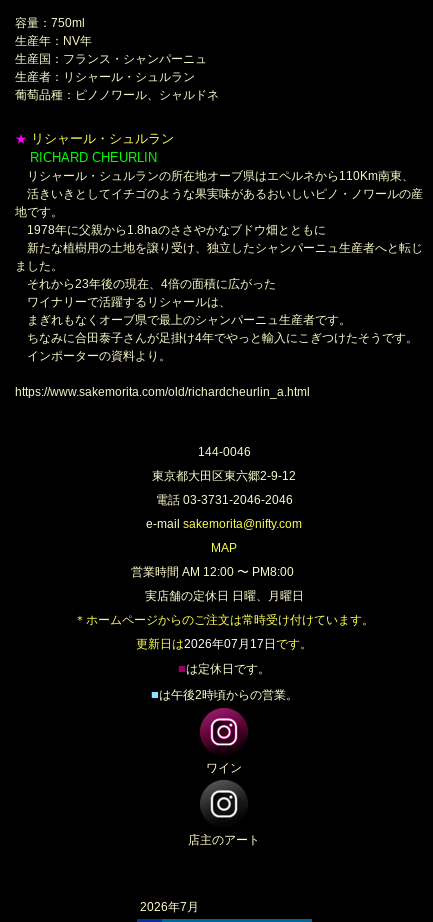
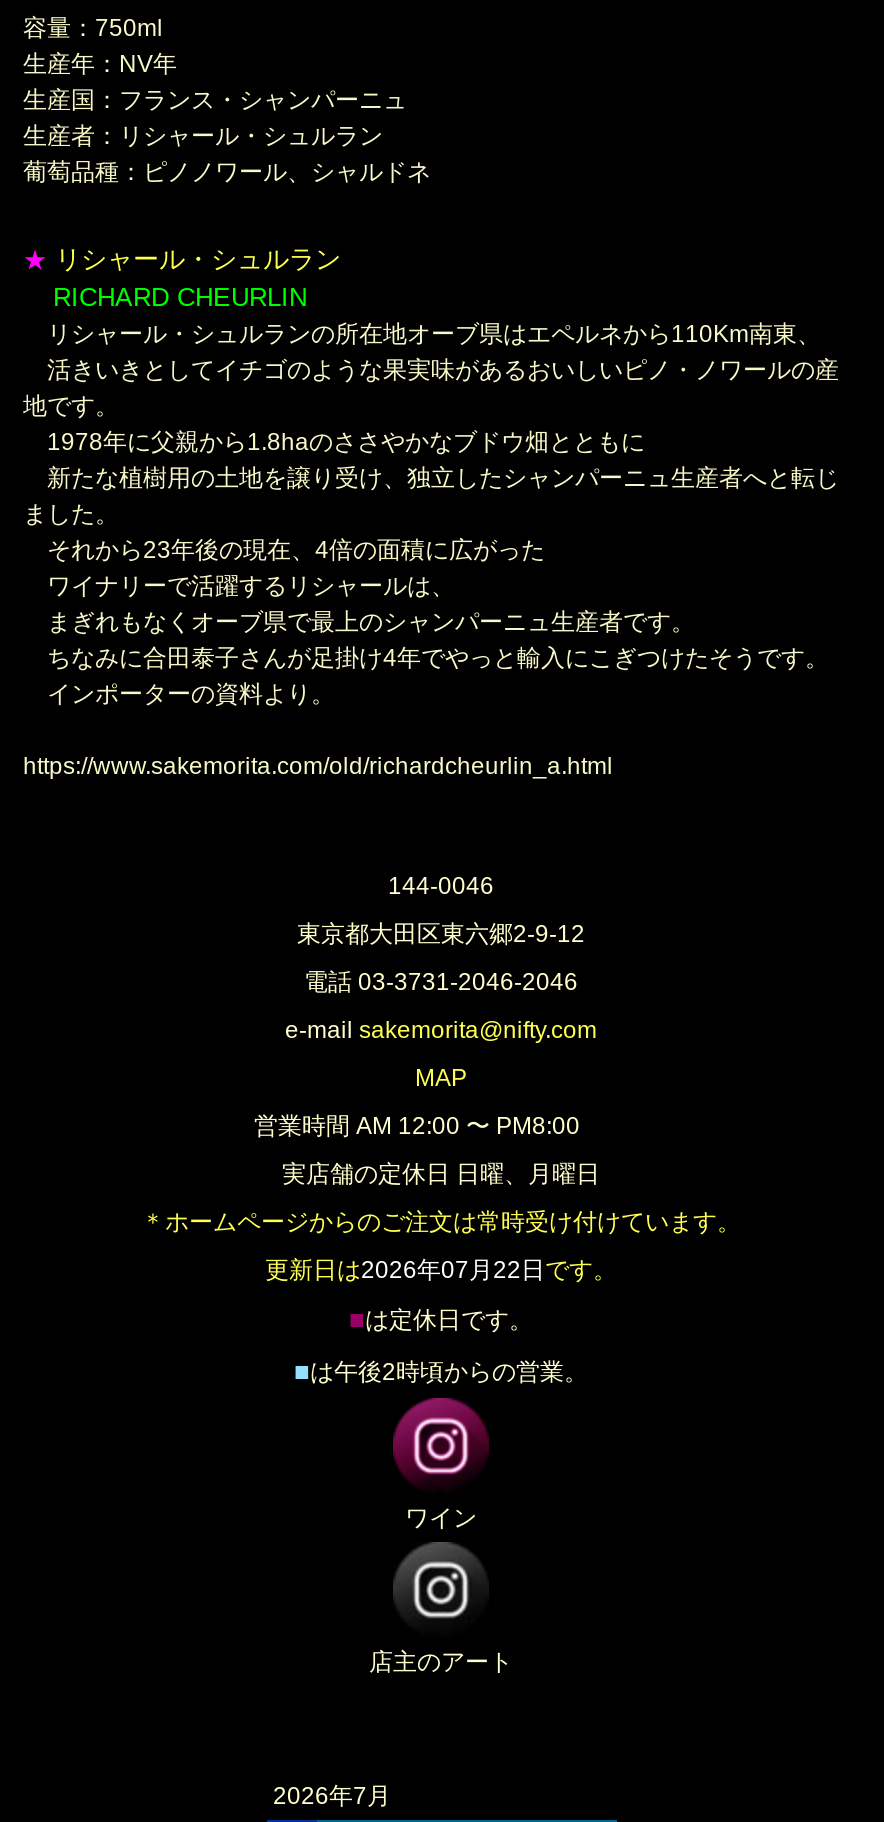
[136,637,312,651] 更新日は2026年07月17日です。 -> [265,1257,617,1285] 更新日は2026年07月22日です。

